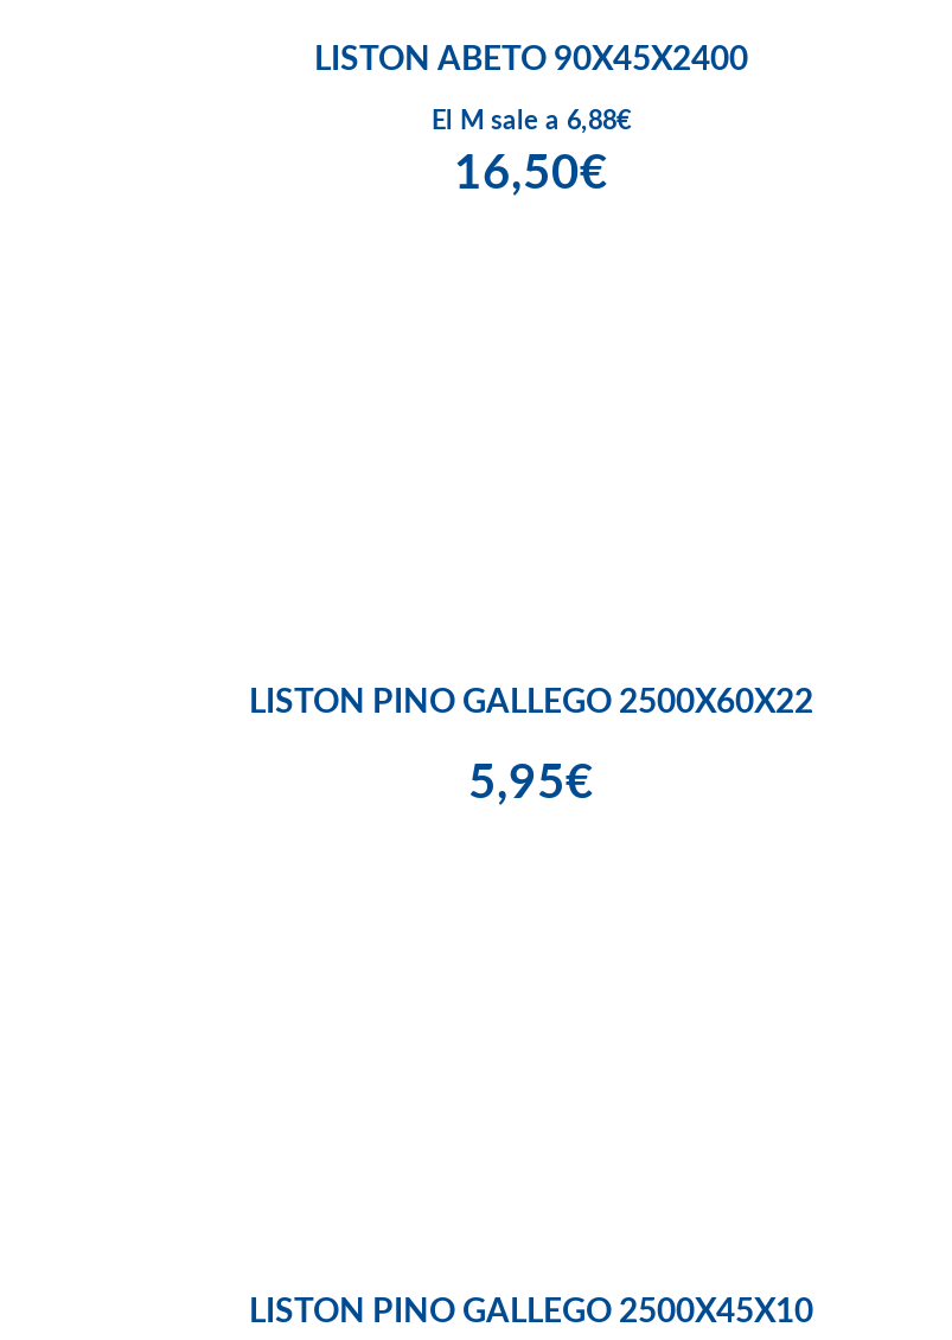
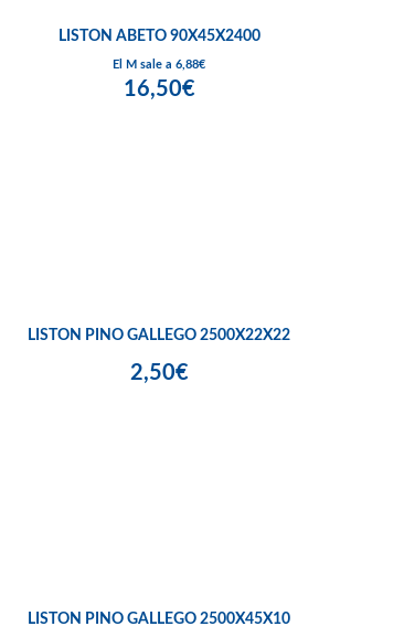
[249,687,813,720] LISTON PINO GALLEGO 2500X60X22 -> [28,328,290,343] LISTON PINO GALLEGO 2500X22X22
[468,760,594,808] 5,95€ -> [130,362,188,384] 2,50€

